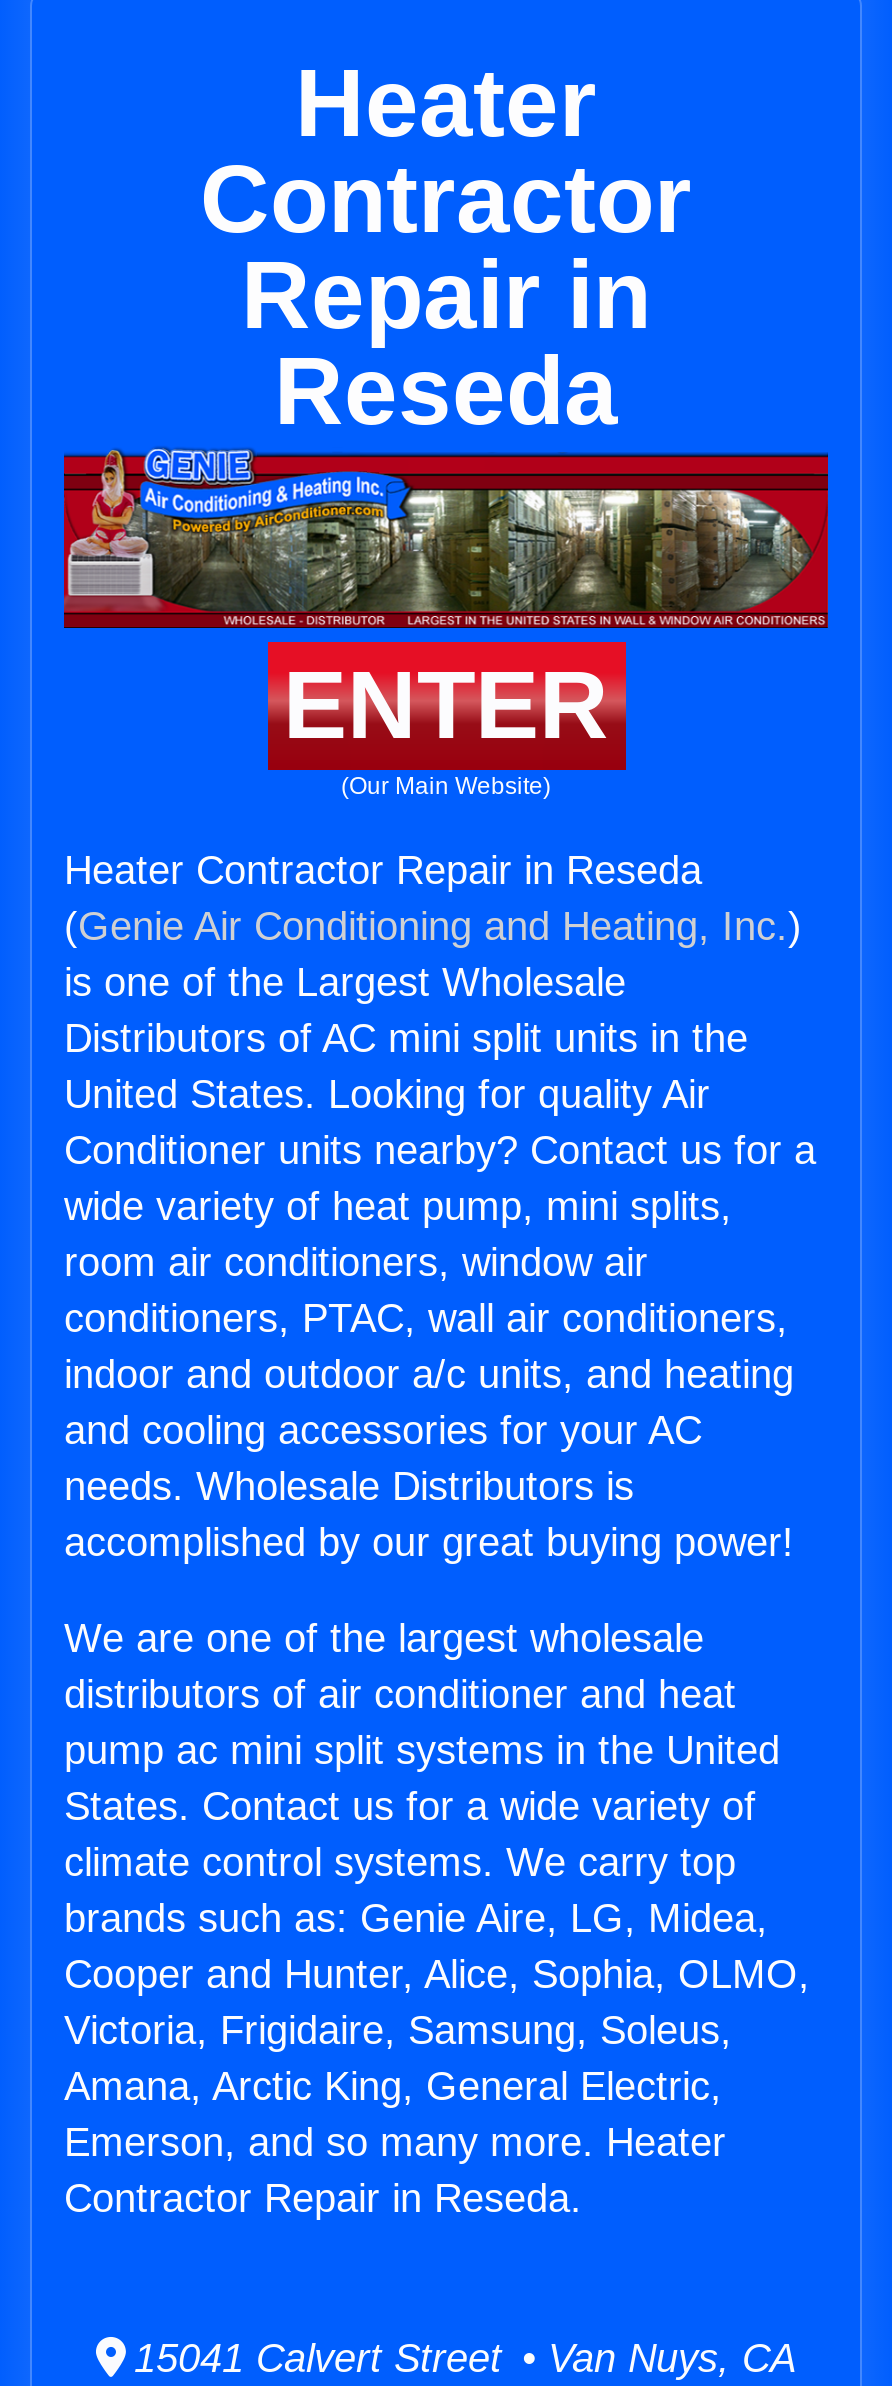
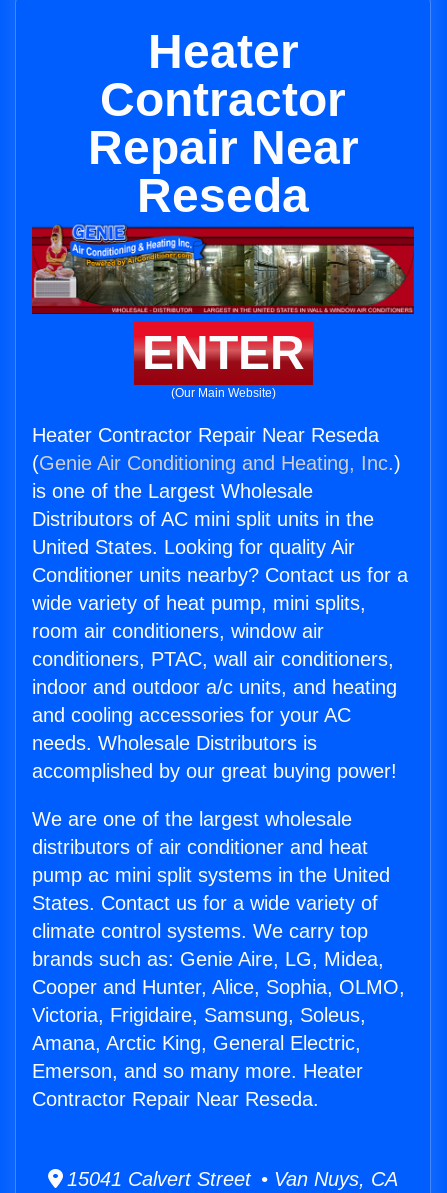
[241,242,651,348] Repair in -> [87,121,358,174] Repair Near
[64,848,702,892] Heater Contractor Repair in Reseda -> [32,424,379,446] Heater Contractor Repair Near Reseda
[64,2176,582,2220] Contractor Repair in Reseda. -> [32,1088,319,1110] Contractor Repair Near Reseda.

